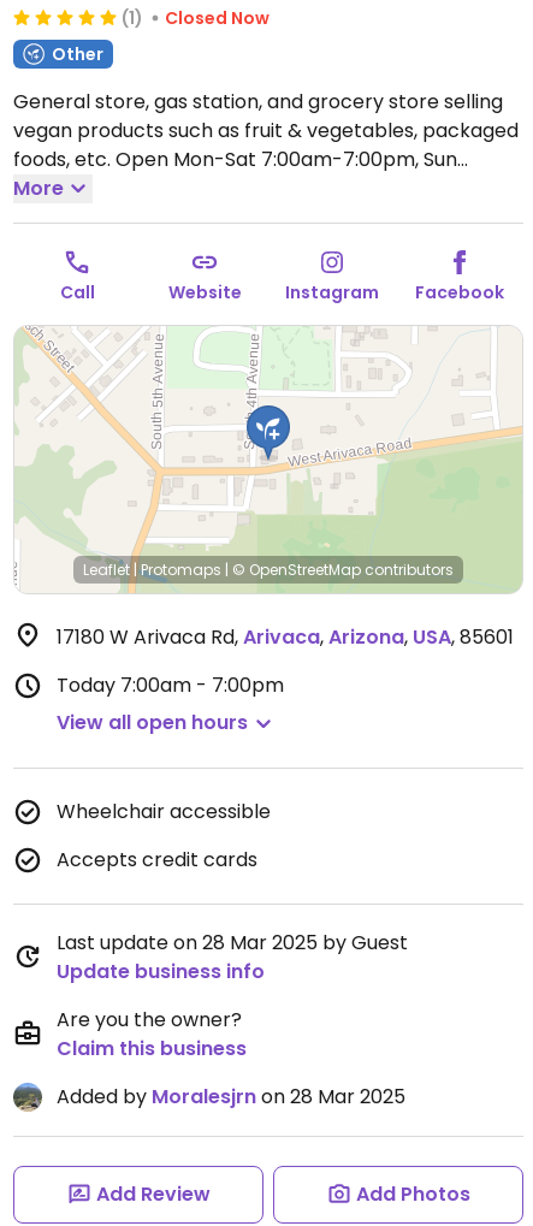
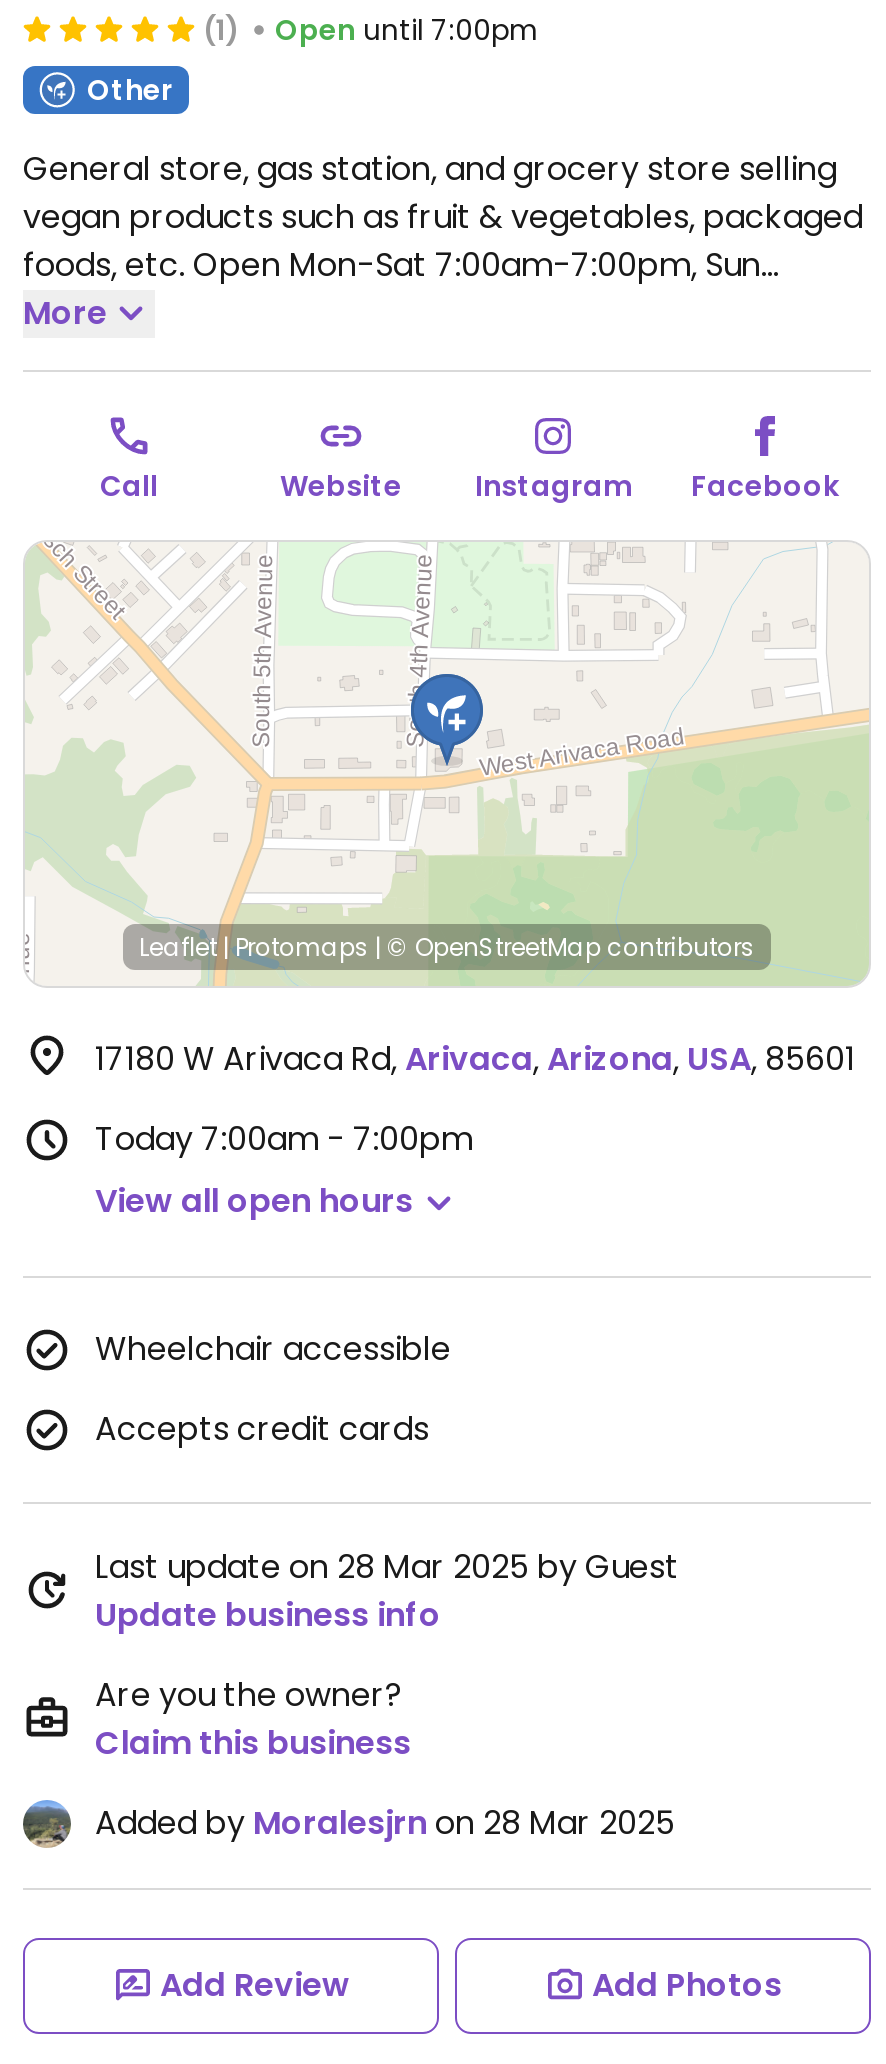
[165,6,270,30] Closed Now -> [275,9,539,49] Open until 7:00pm

